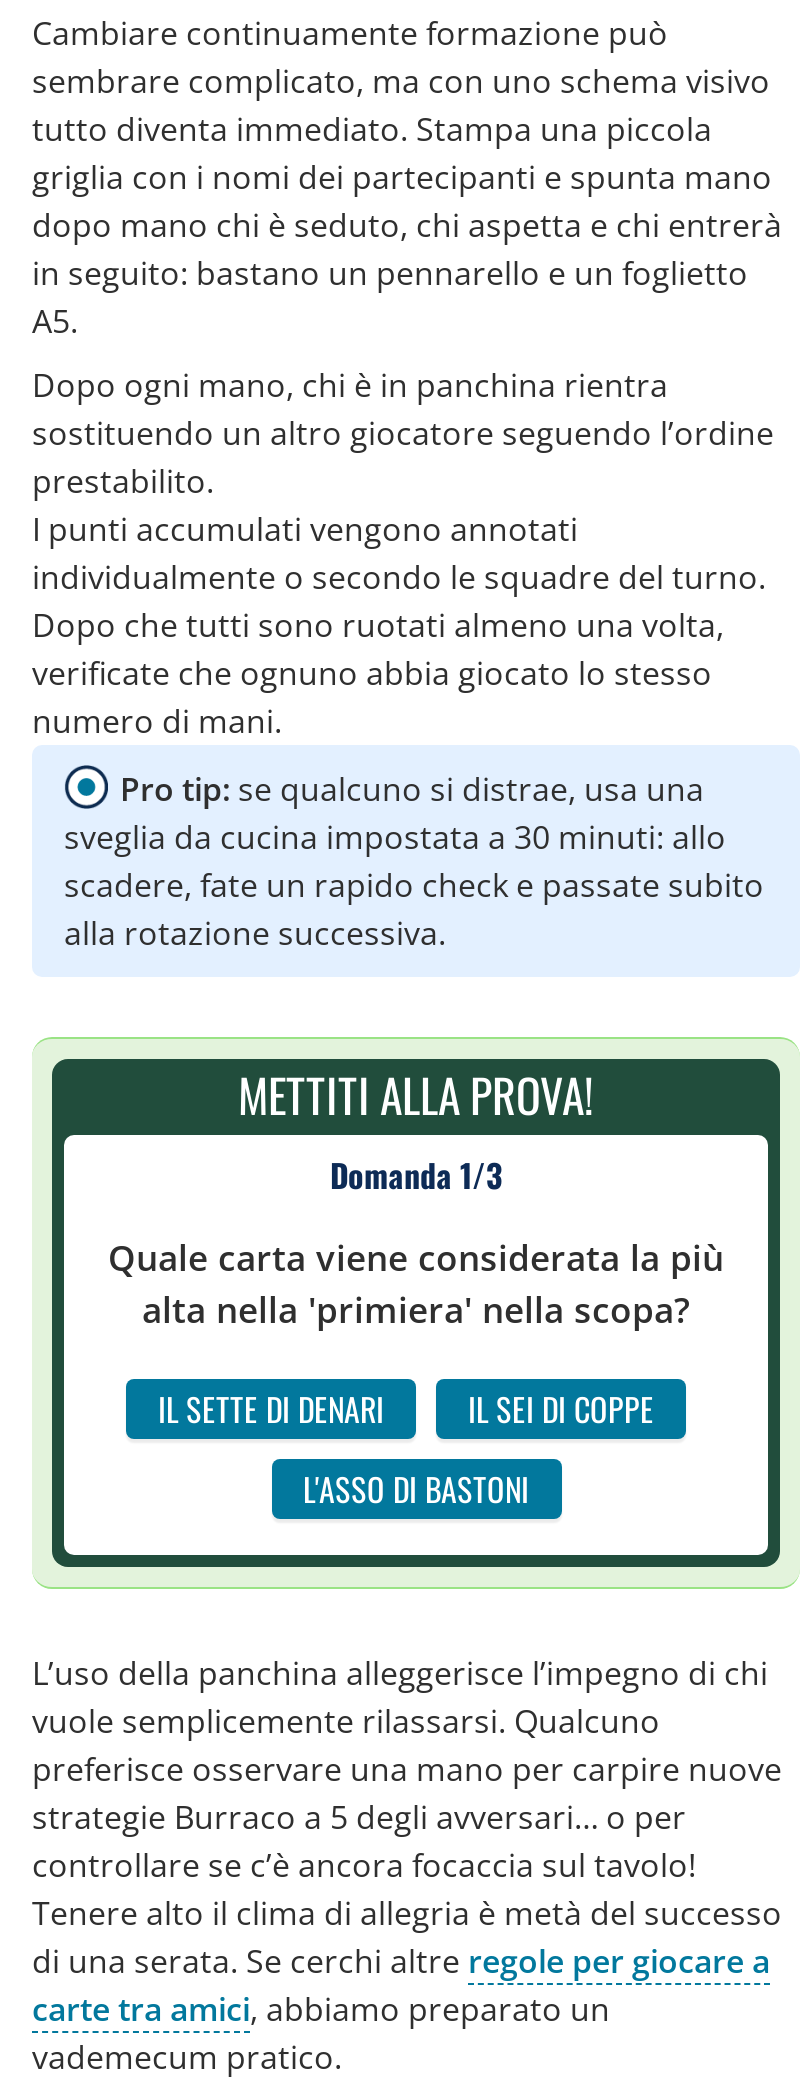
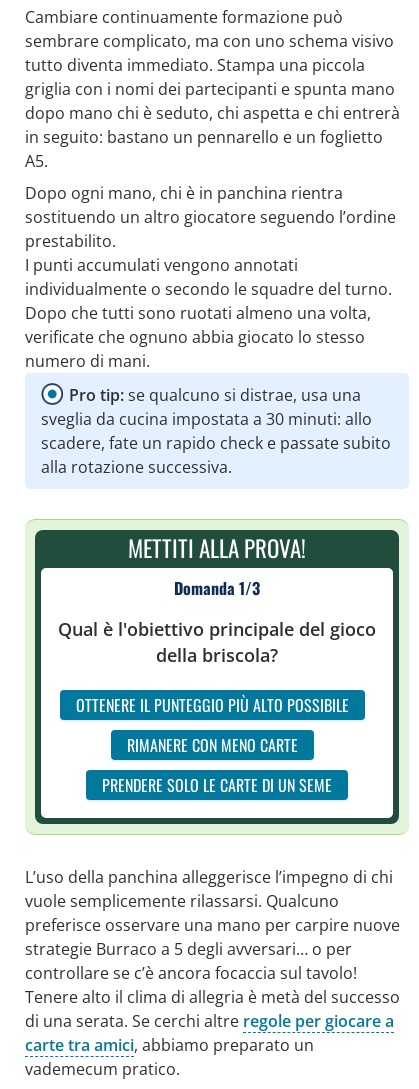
[108,1233,724,1513] Quale carta viene considerata la più | alta nella 'primiera' nella scopa? | IL SETTE DI DENARI | IL SEI DI COPPE | L'ASSO DI BASTONI -> [58,617,376,797] Qual è l'obiettivo principale del gioco | della briscola? | OTTENERE IL PUNTEGGIO PIÙ ALTO POSSIBILE | RIMANERE CON MENO CARTE | PRENDERE SOLO LE CARTE DI UN SEME

